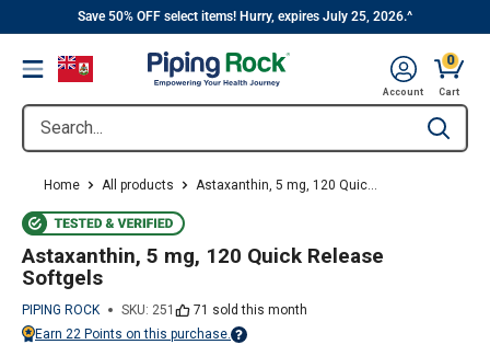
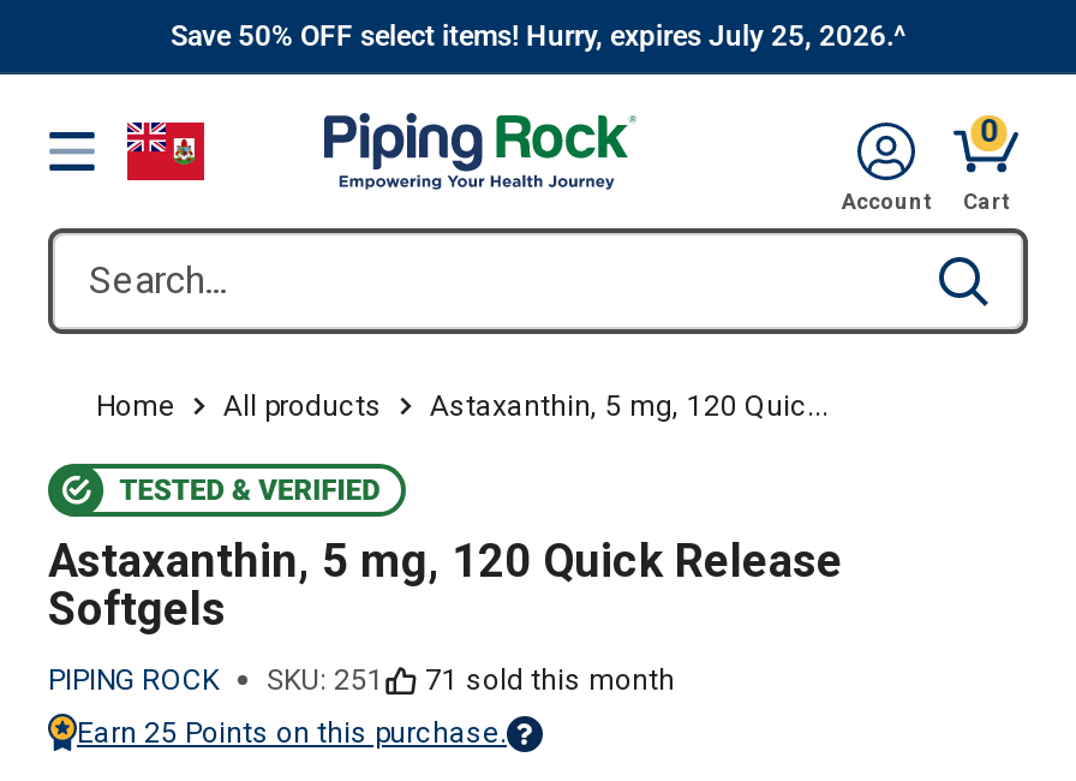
[35,326,231,342] Earn 22 Points on this purchase. -> [77,716,507,750] Earn 25 Points on this purchase.

